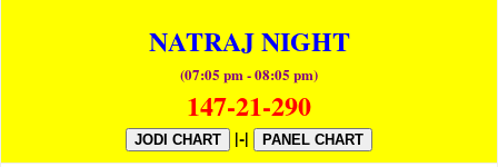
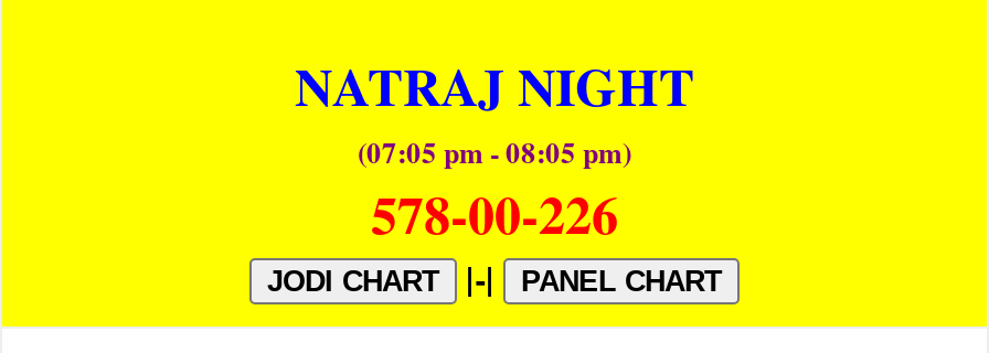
[187,86,311,125] 147-21-290 -> [371,175,618,252] 578-00-226

